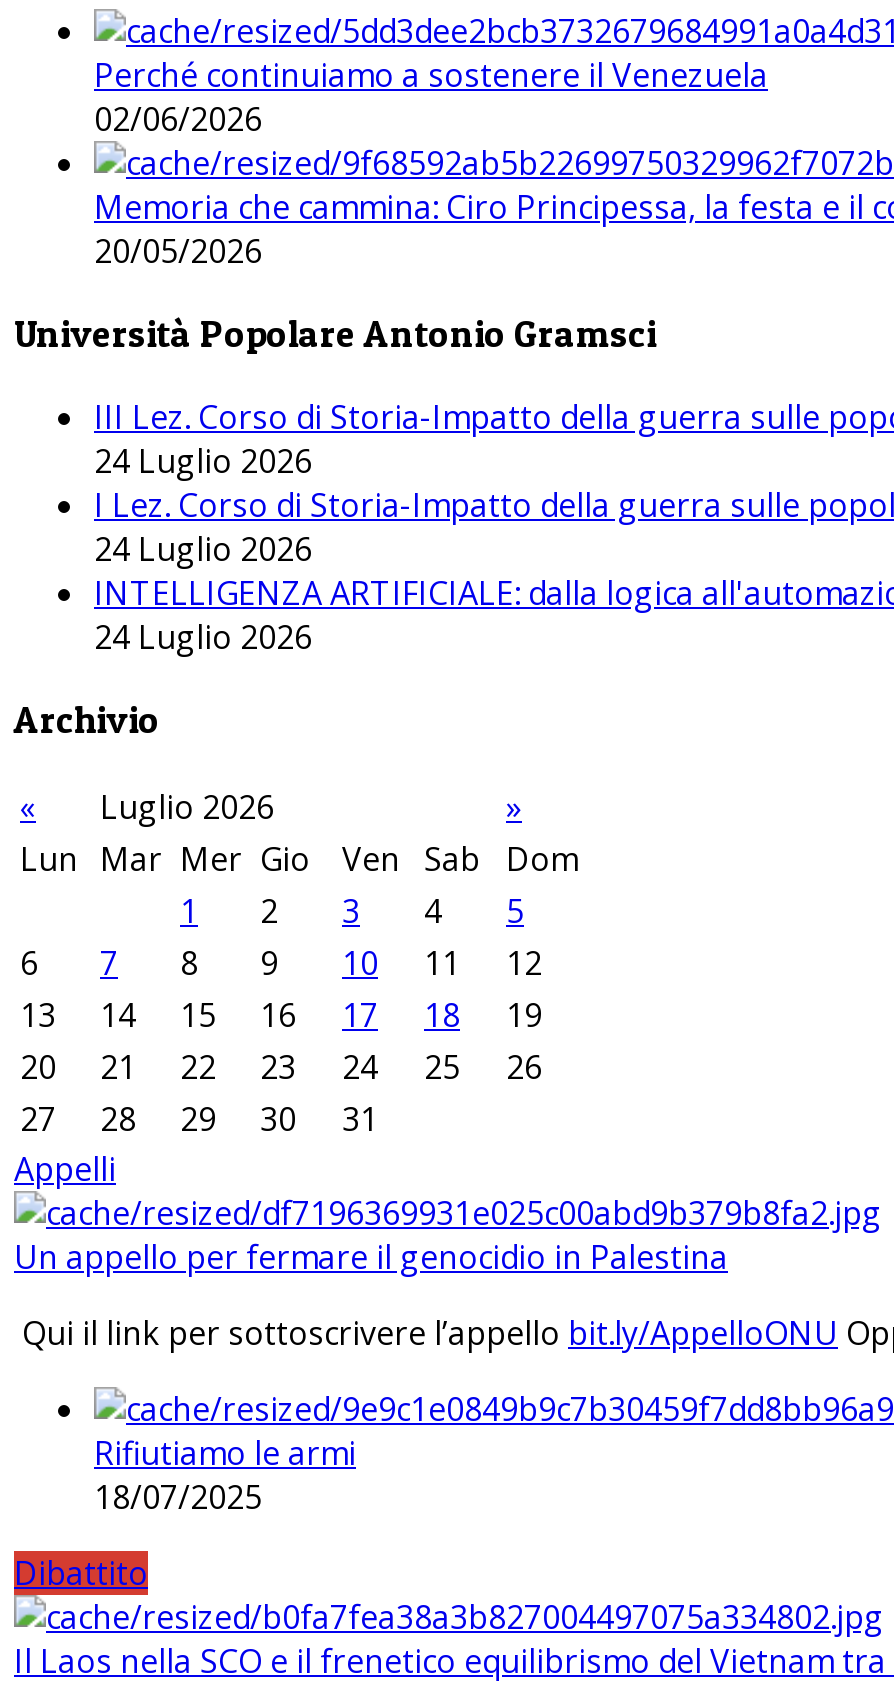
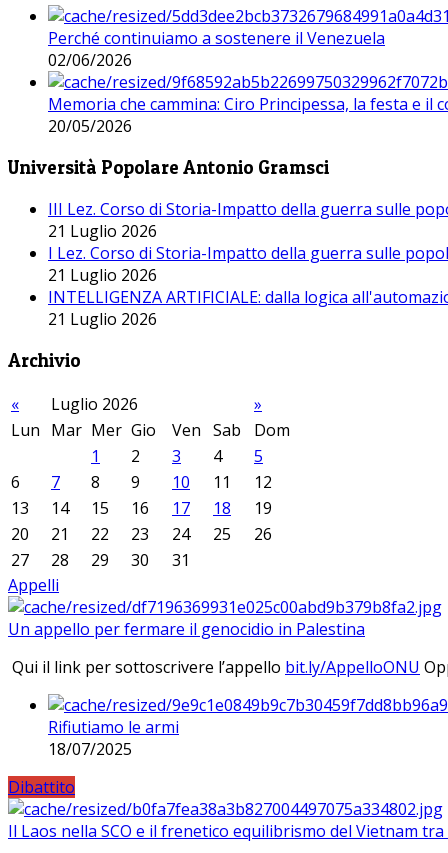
[94,439,312,483] 24 Luglio 2026 -> [48,220,157,242] 21 Luglio 2026
[94,527,312,571] 24 Luglio 2026 -> [48,264,157,286] 21 Luglio 2026
[94,615,312,659] 24 Luglio 2026 -> [48,308,157,330] 21 Luglio 2026

